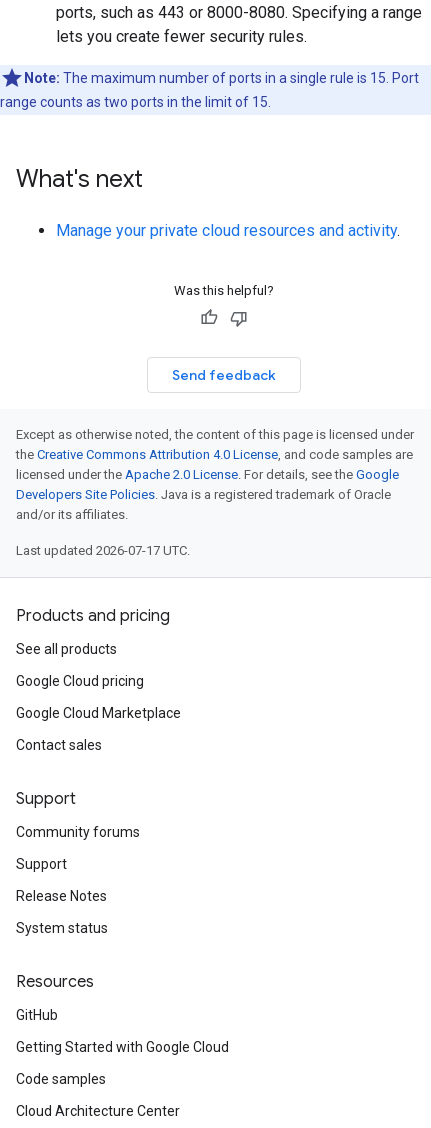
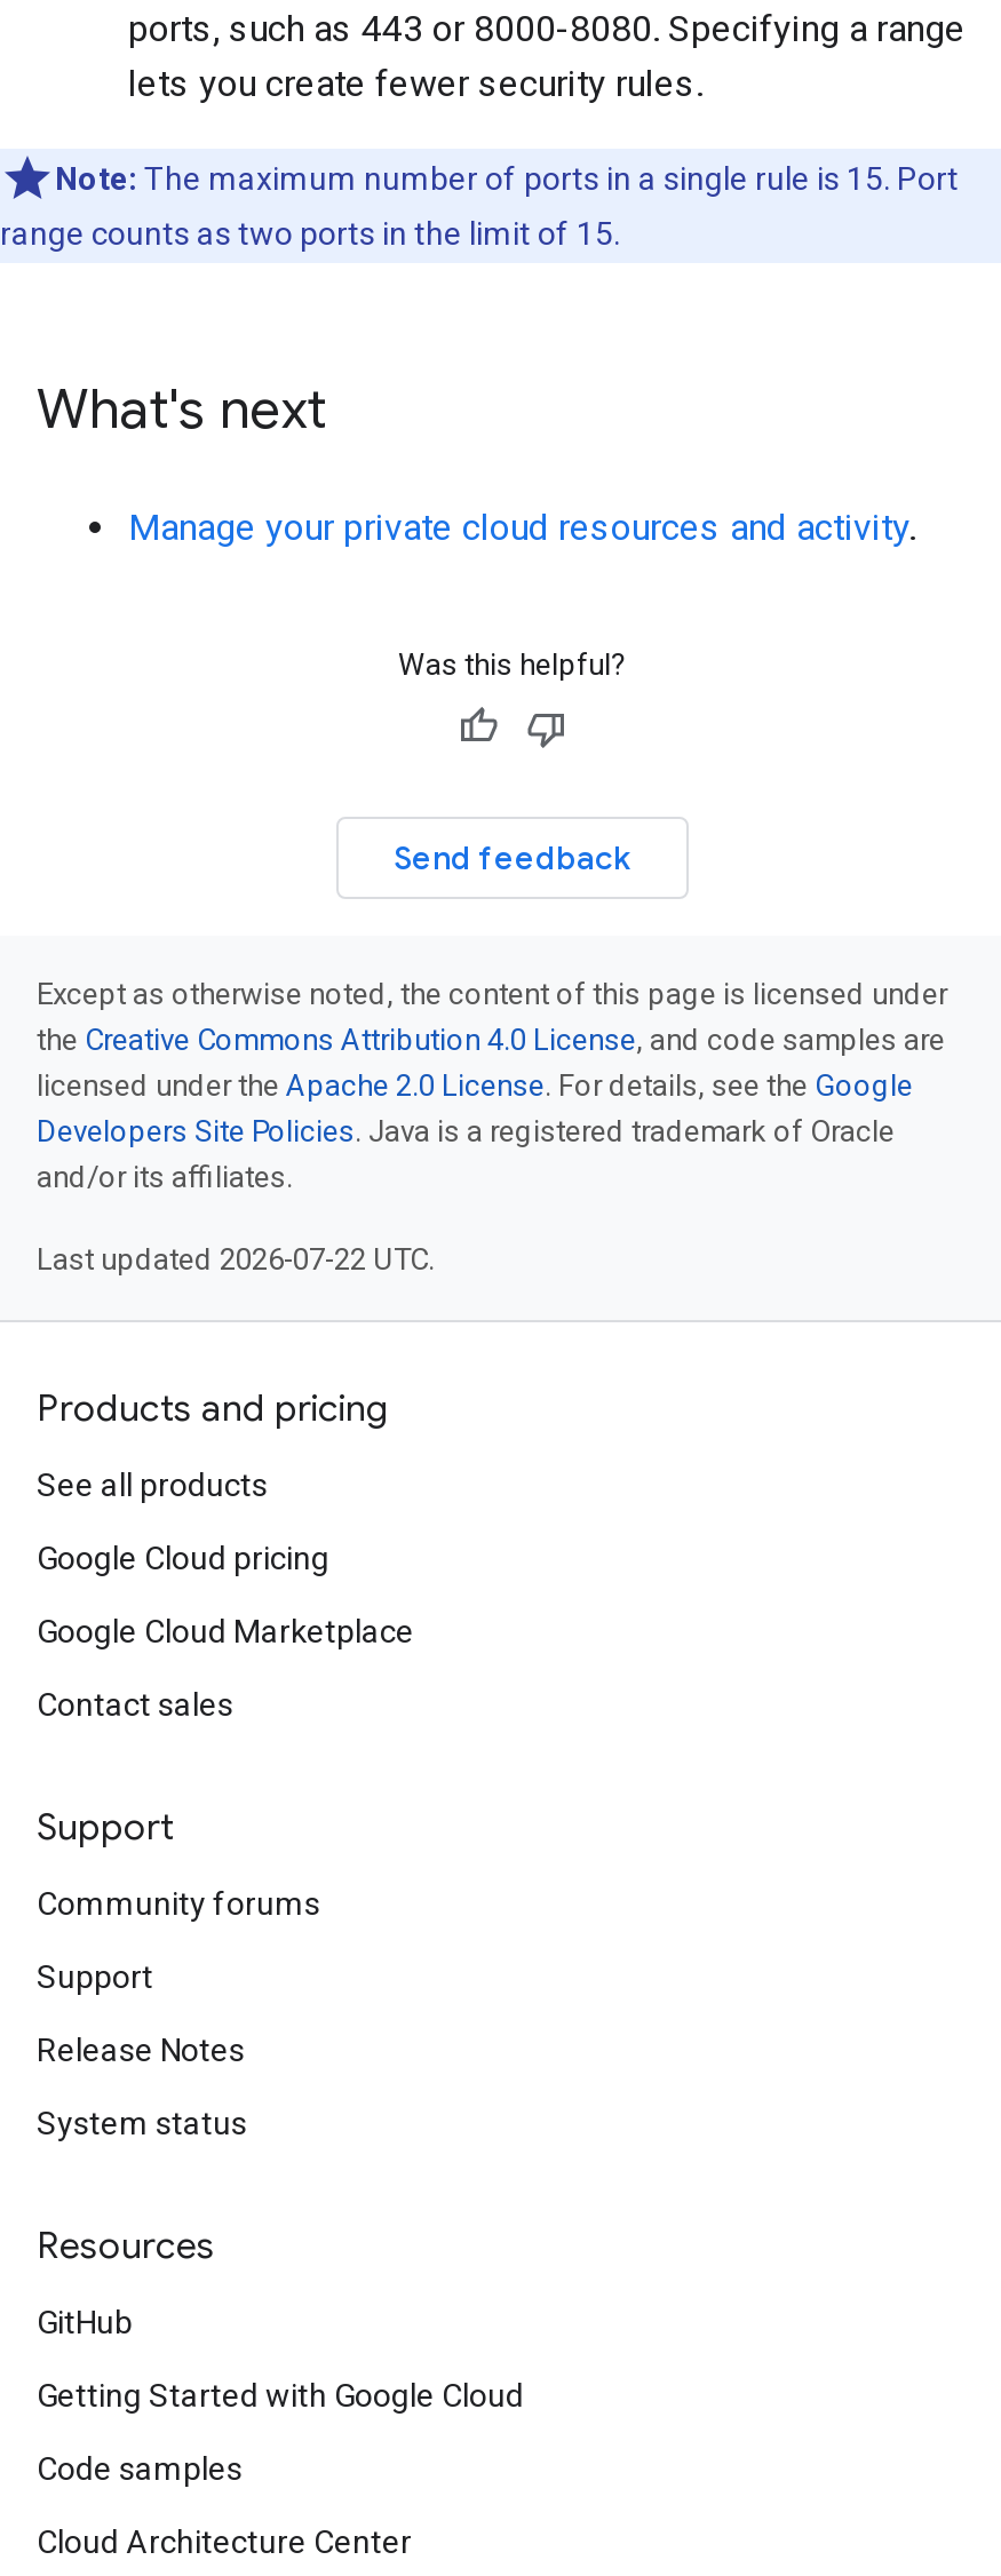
[16,543,190,558] Last updated 2026-07-17 UTC. -> [37,1242,435,1277] Last updated 2026-07-22 UTC.

